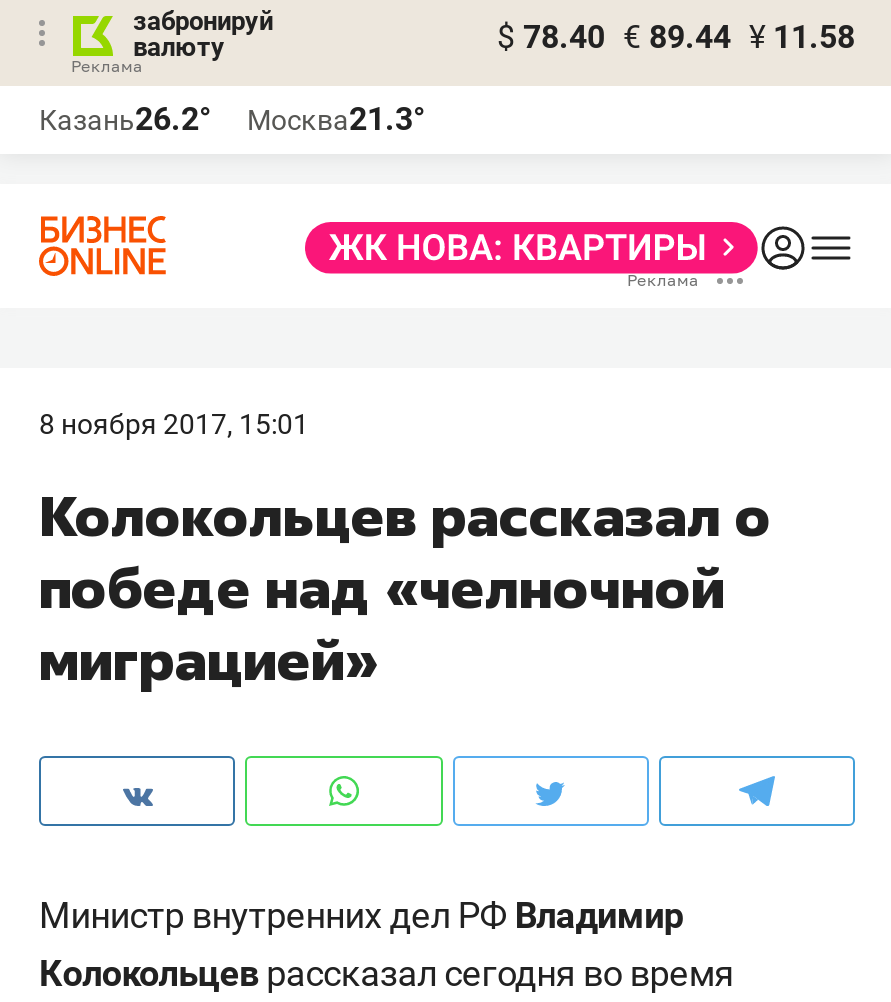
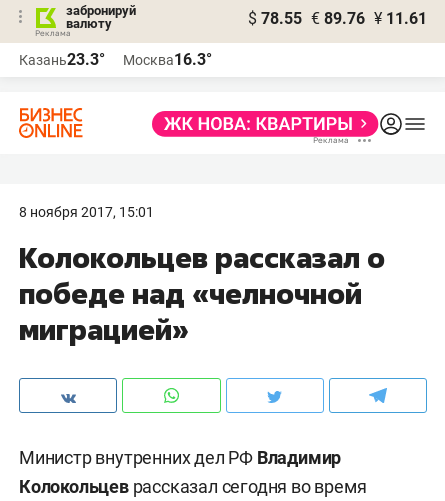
[497,18,855,56] $ 78.40 € 89.44 ¥ 11.58 -> [248,9,427,28] $ 78.55 € 89.76 ¥ 11.61
[39,100,211,138] Казань26.2° -> [19,50,105,69] Казань23.3°
[247,100,425,138] Москва21.3° -> [123,50,212,69] Москва16.3°

